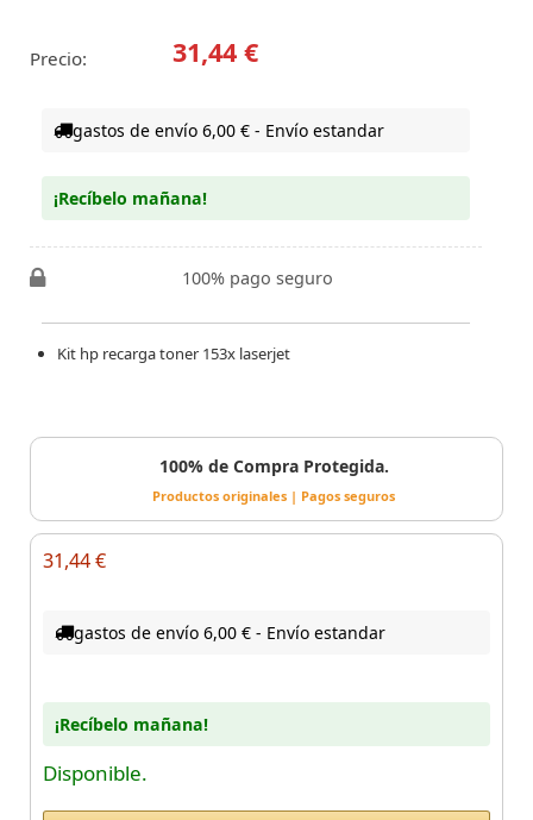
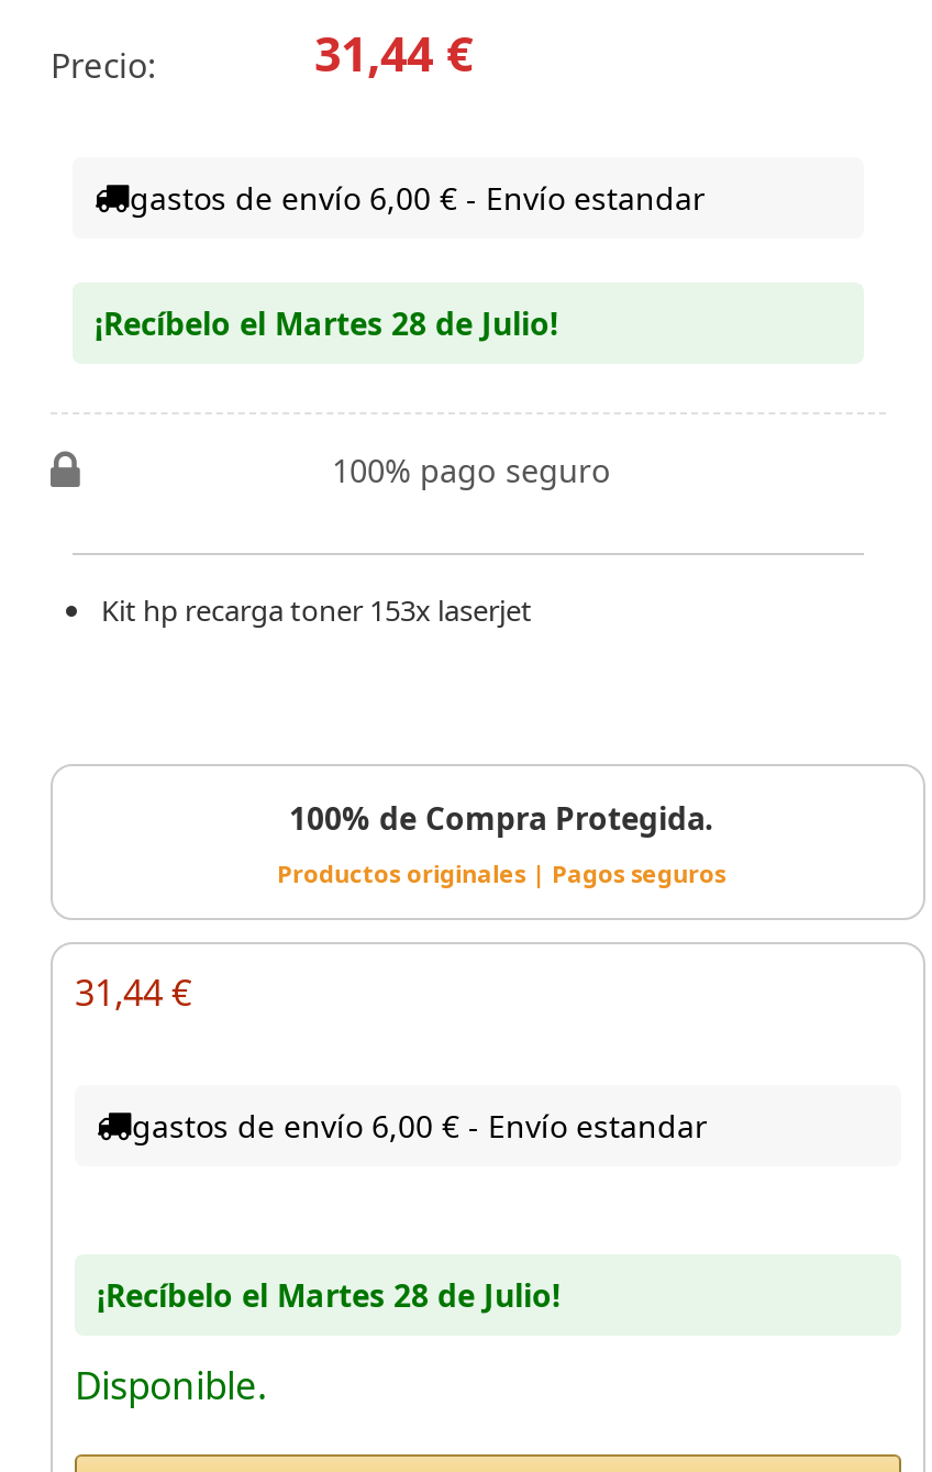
[54,187,207,209] ¡Recíbelo mañana! -> [95,302,558,344] ¡Recíbelo el Martes 28 de Julio!
[55,713,208,736] ¡Recíbelo mañana! -> [97,1274,561,1316] ¡Recíbelo el Martes 28 de Julio!

